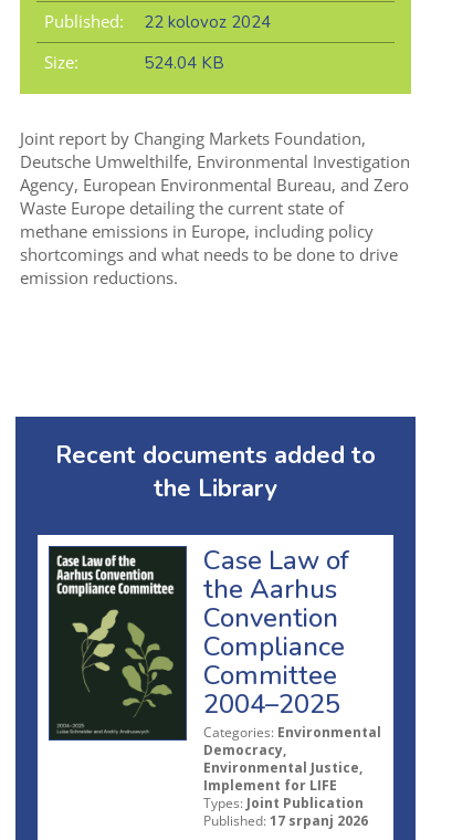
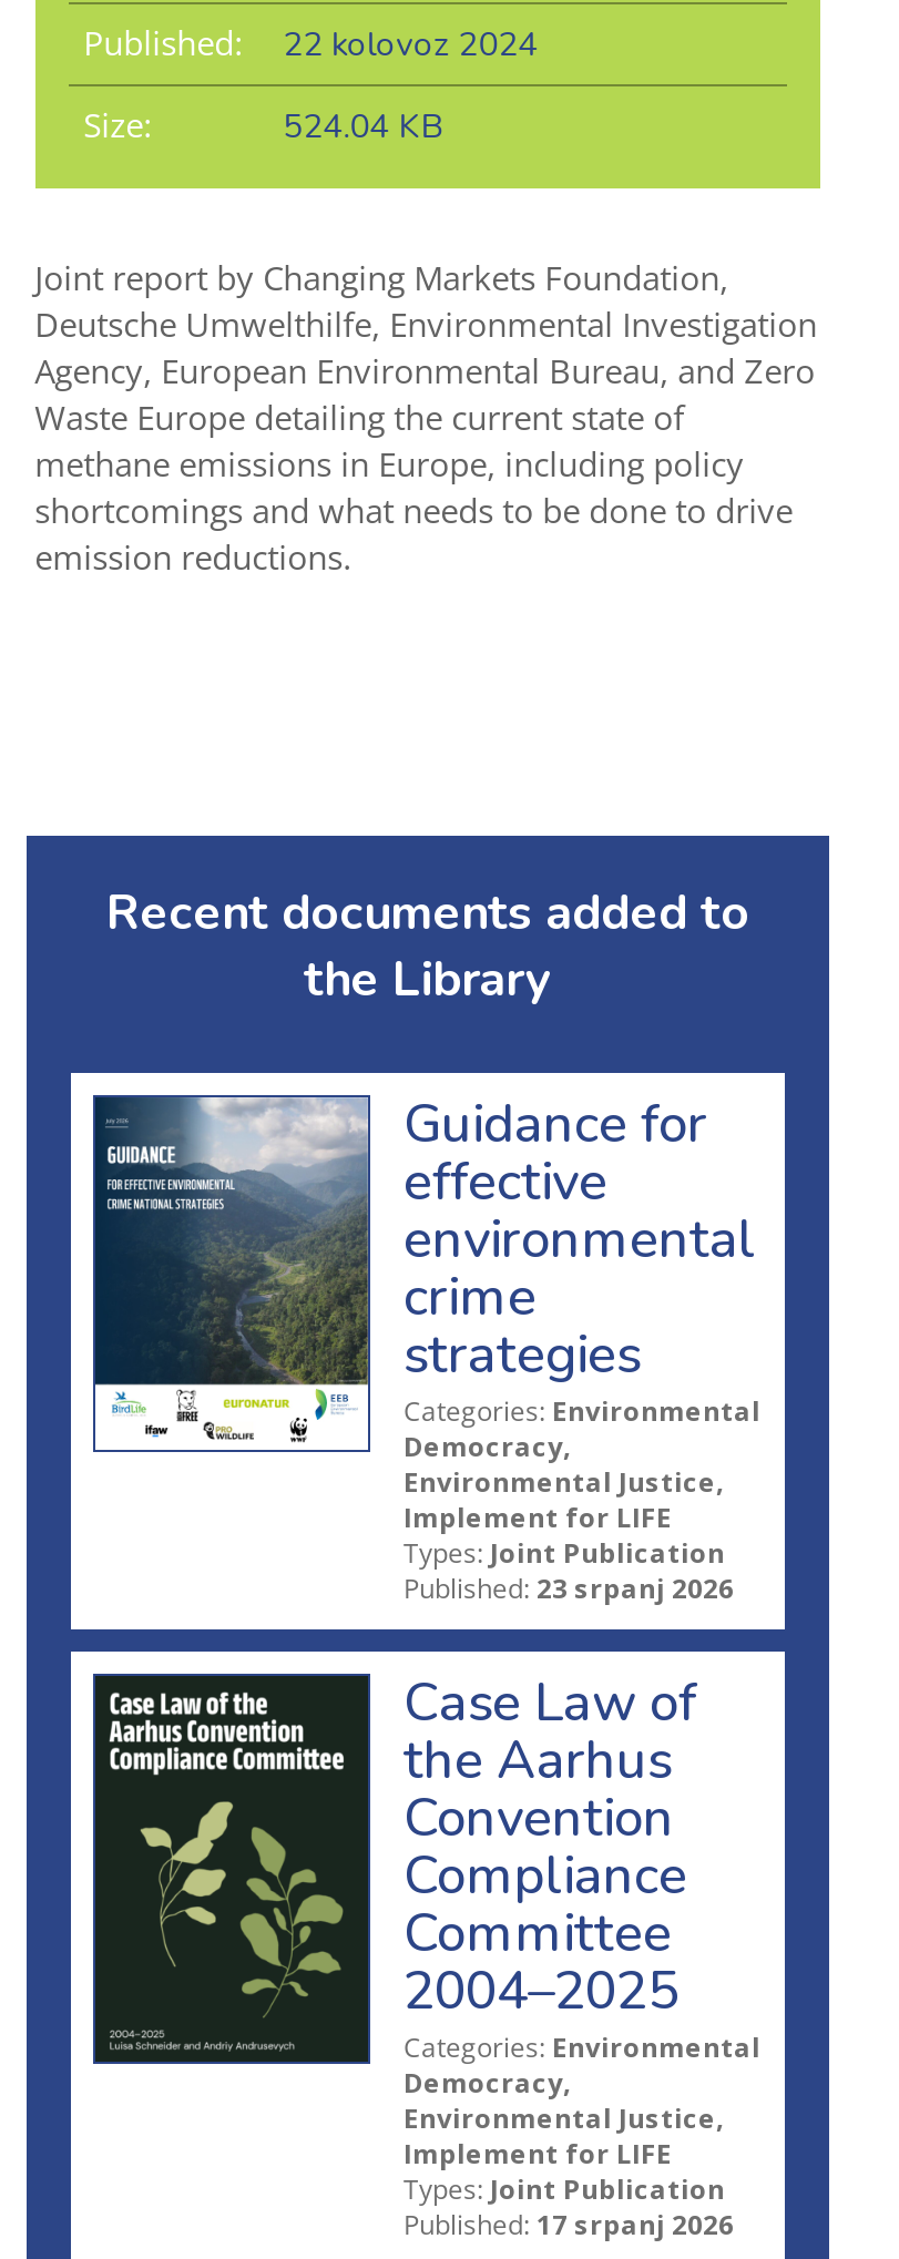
none -> [93,1088,760,1607] [image] | Guidance for | effective | environmental | crime | strategies | Categories: Environmental | Democracy, | Environmental Justice, | Implement for LIFE | Types: Joint Publication | Published: 23 srpanj 2026

